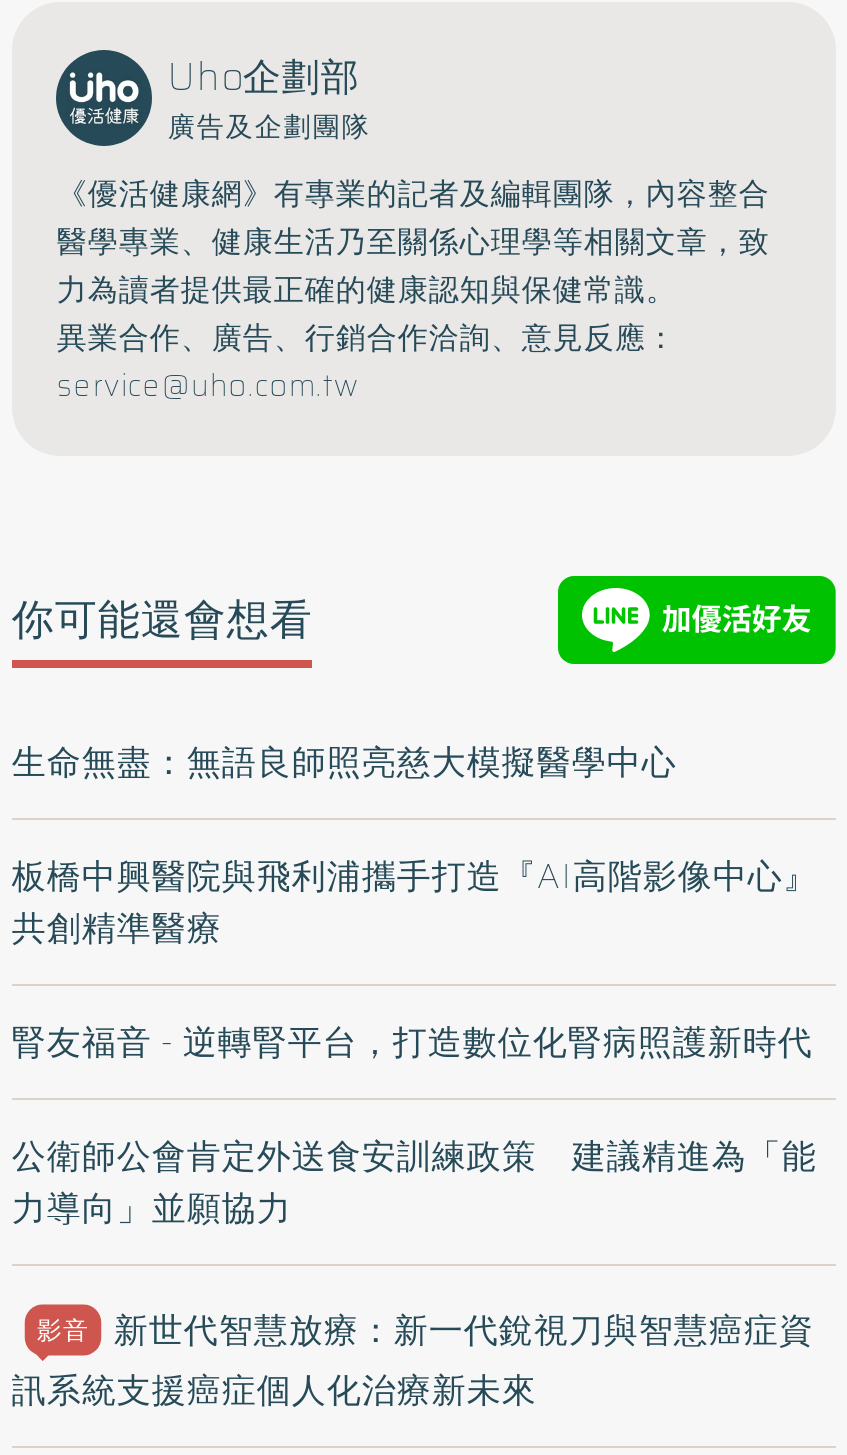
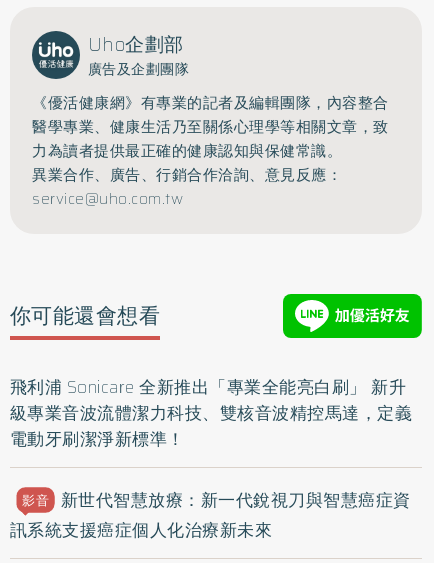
[12,735,818,1233] 生命無盡：無語良師照亮慈大模擬醫學中心 | 板橋中興醫院與飛利浦攜手打造『AI高階影像中心』 | 共創精準醫療 | 腎友福音 - 逆轉腎平台，打造數位化腎病照護新時代 | 公衛師公會肯定外送食安訓練政策 建議精進為「能 | 力導向」並願協力 -> [10,373,412,451] 飛利浦 Sonicare 全新推出「專業全能亮白刷」 新升 | 級專業音波流體潔力科技、雙核音波精控馬達，定義 | 電動牙刷潔淨新標準！

